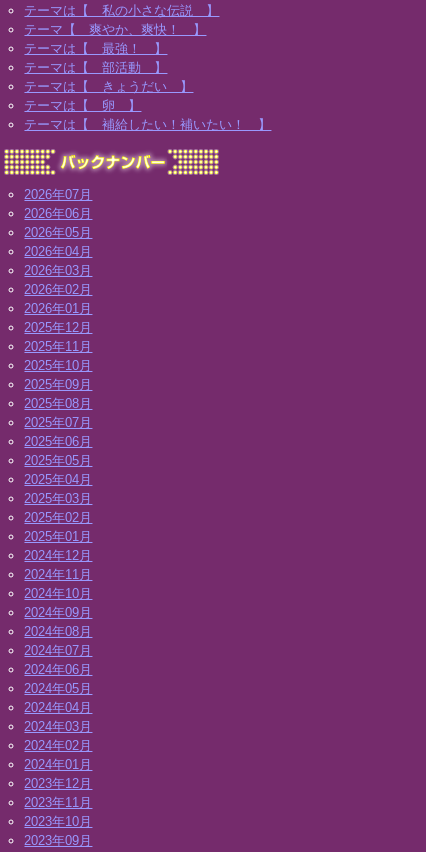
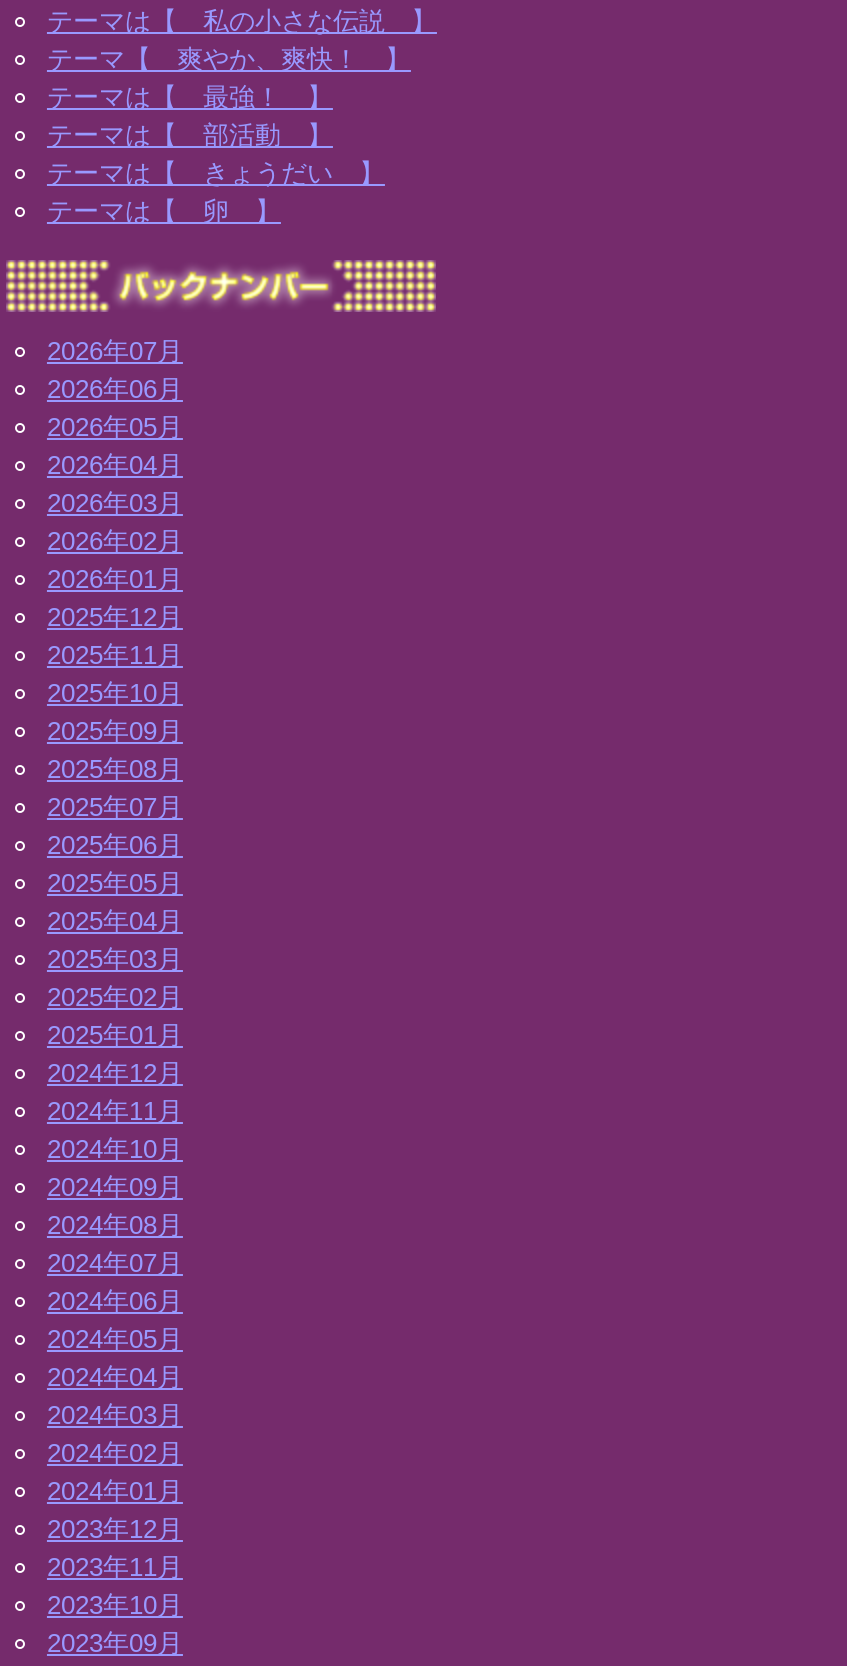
[24,117,271,132] テーマは【 補給したい！補いたい！ 】 -> none

